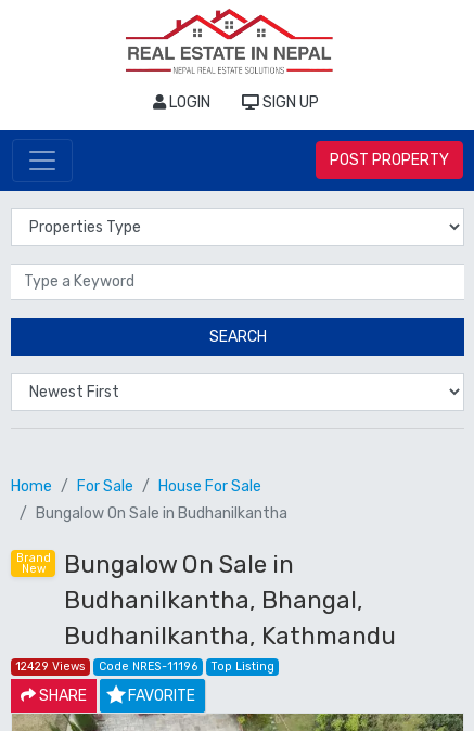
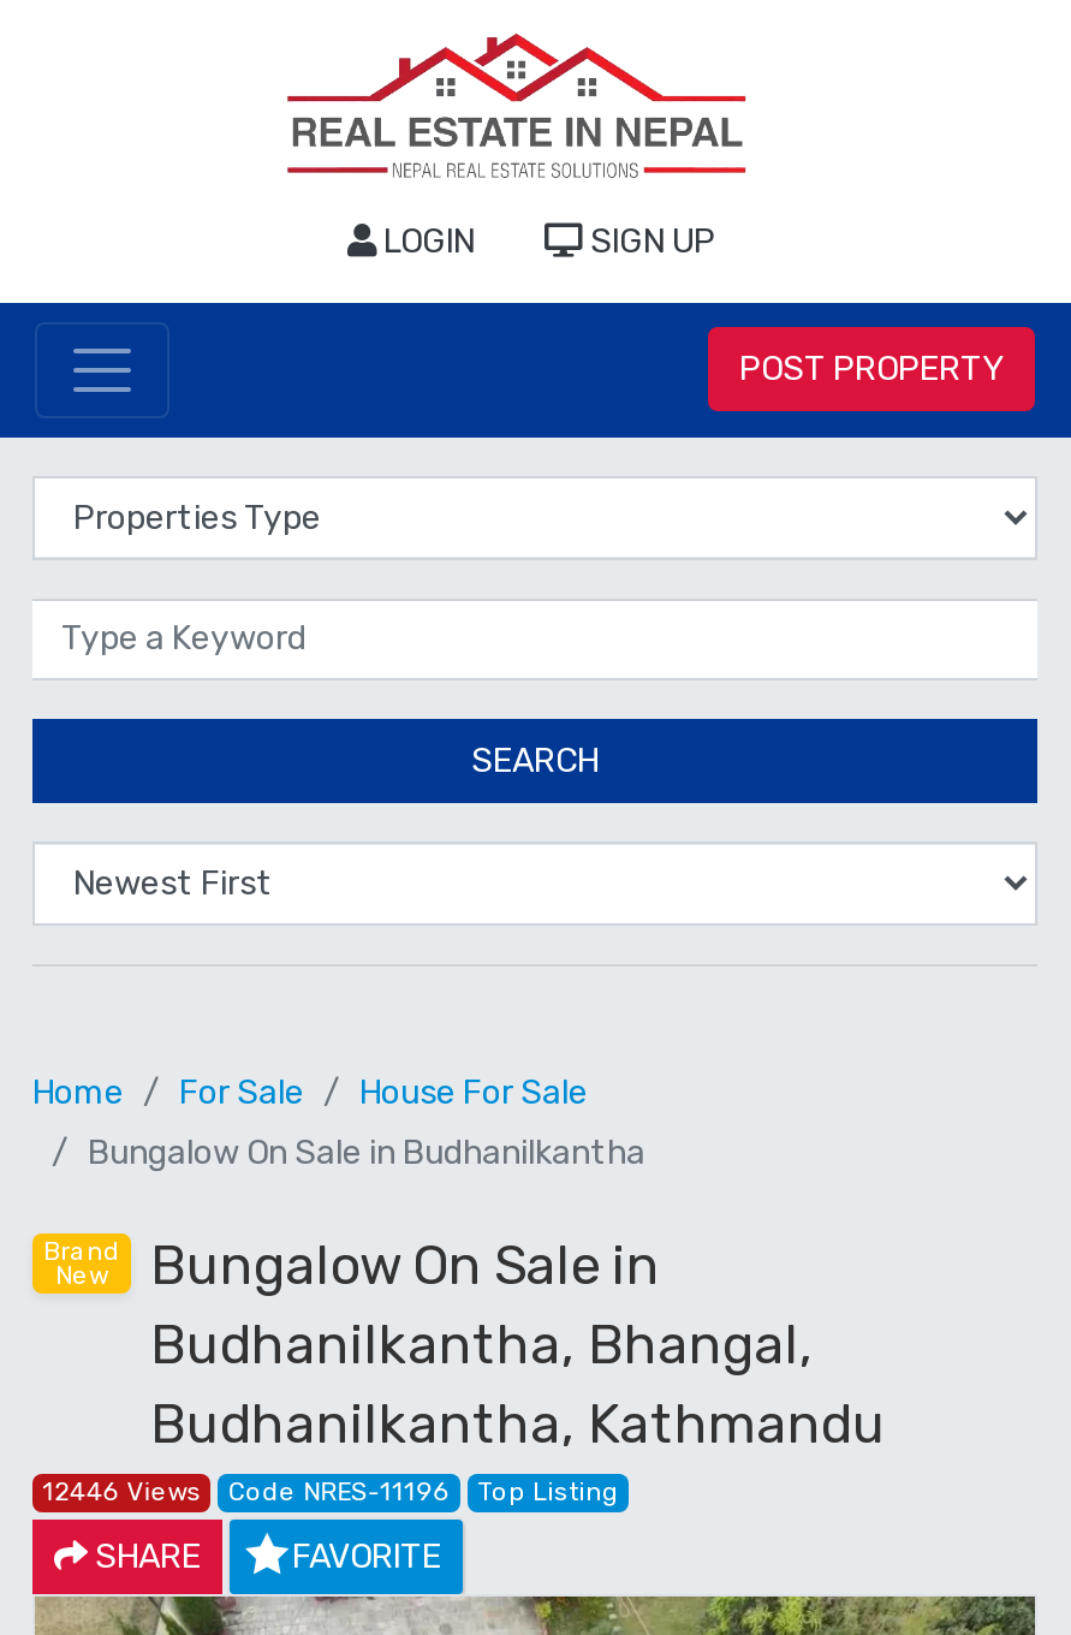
[15,659,274,674] 12429 Views Code NRES-11196 Top Listing -> [43,1476,619,1508] 12446 Views Code NRES-11196 Top Listing

